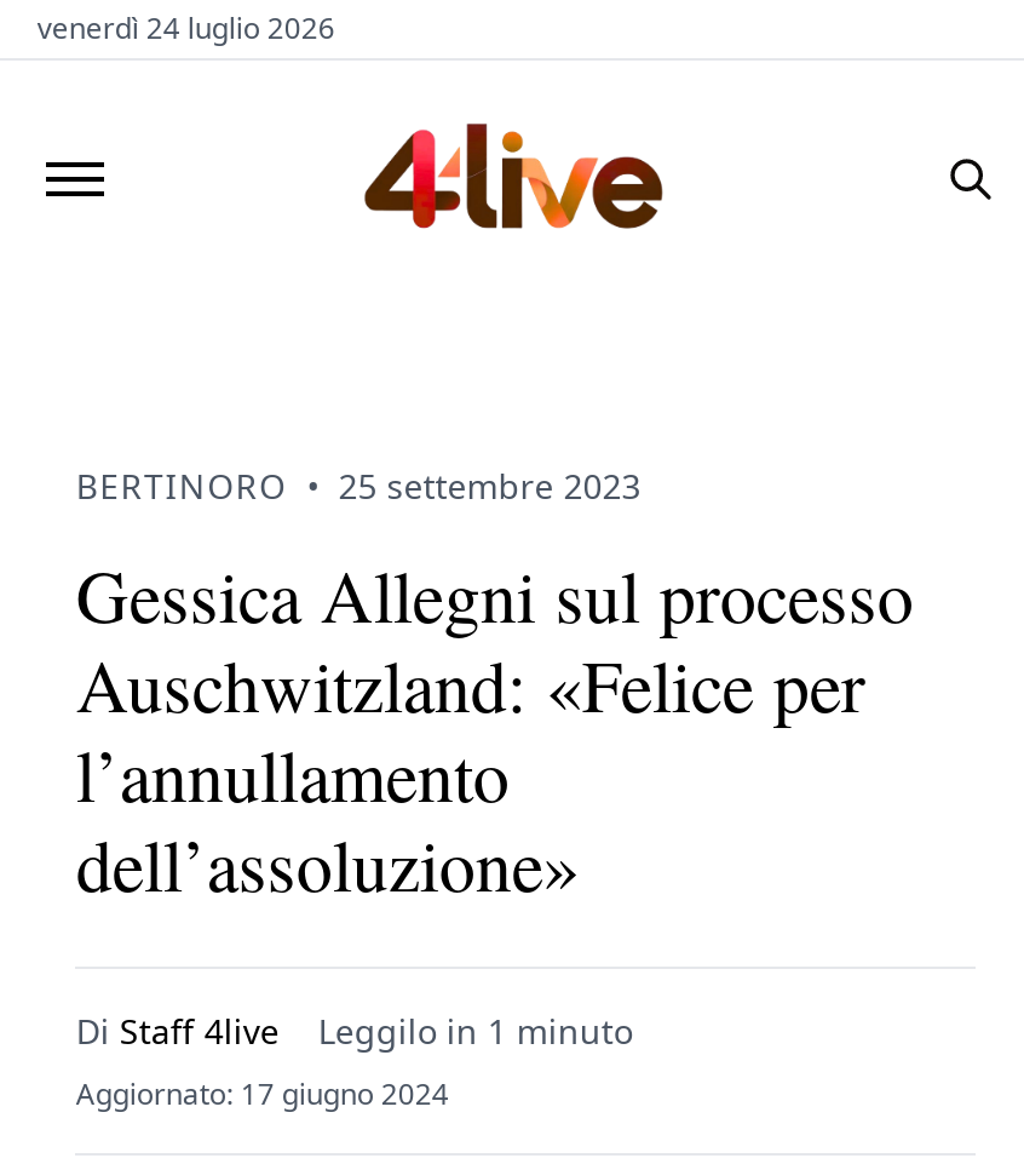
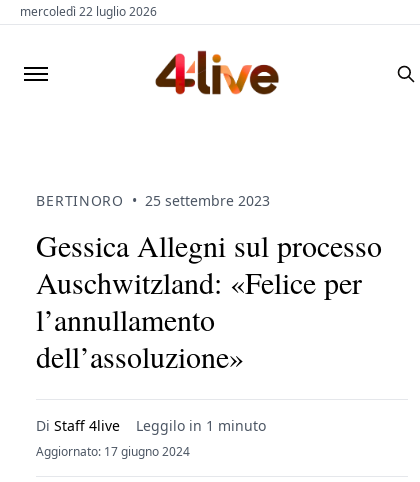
[37,7,335,48] venerdì 24 luglio 2026 -> [20,3,157,20] mercoledì 22 luglio 2026

